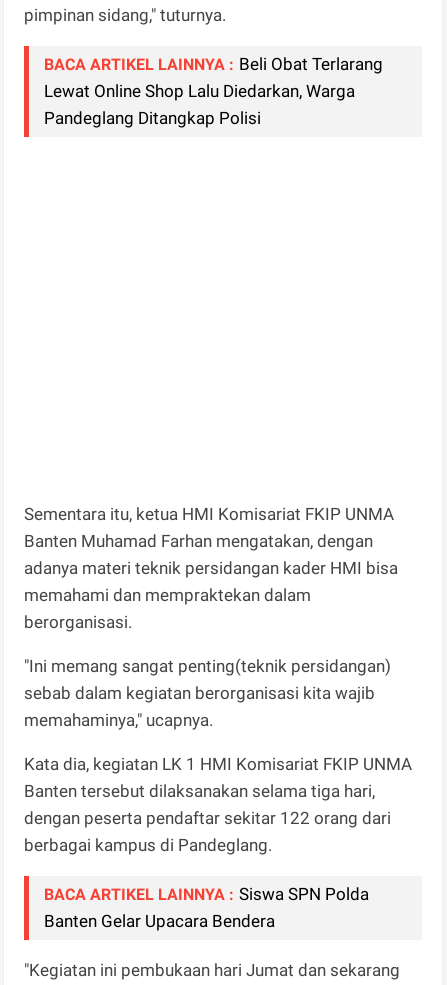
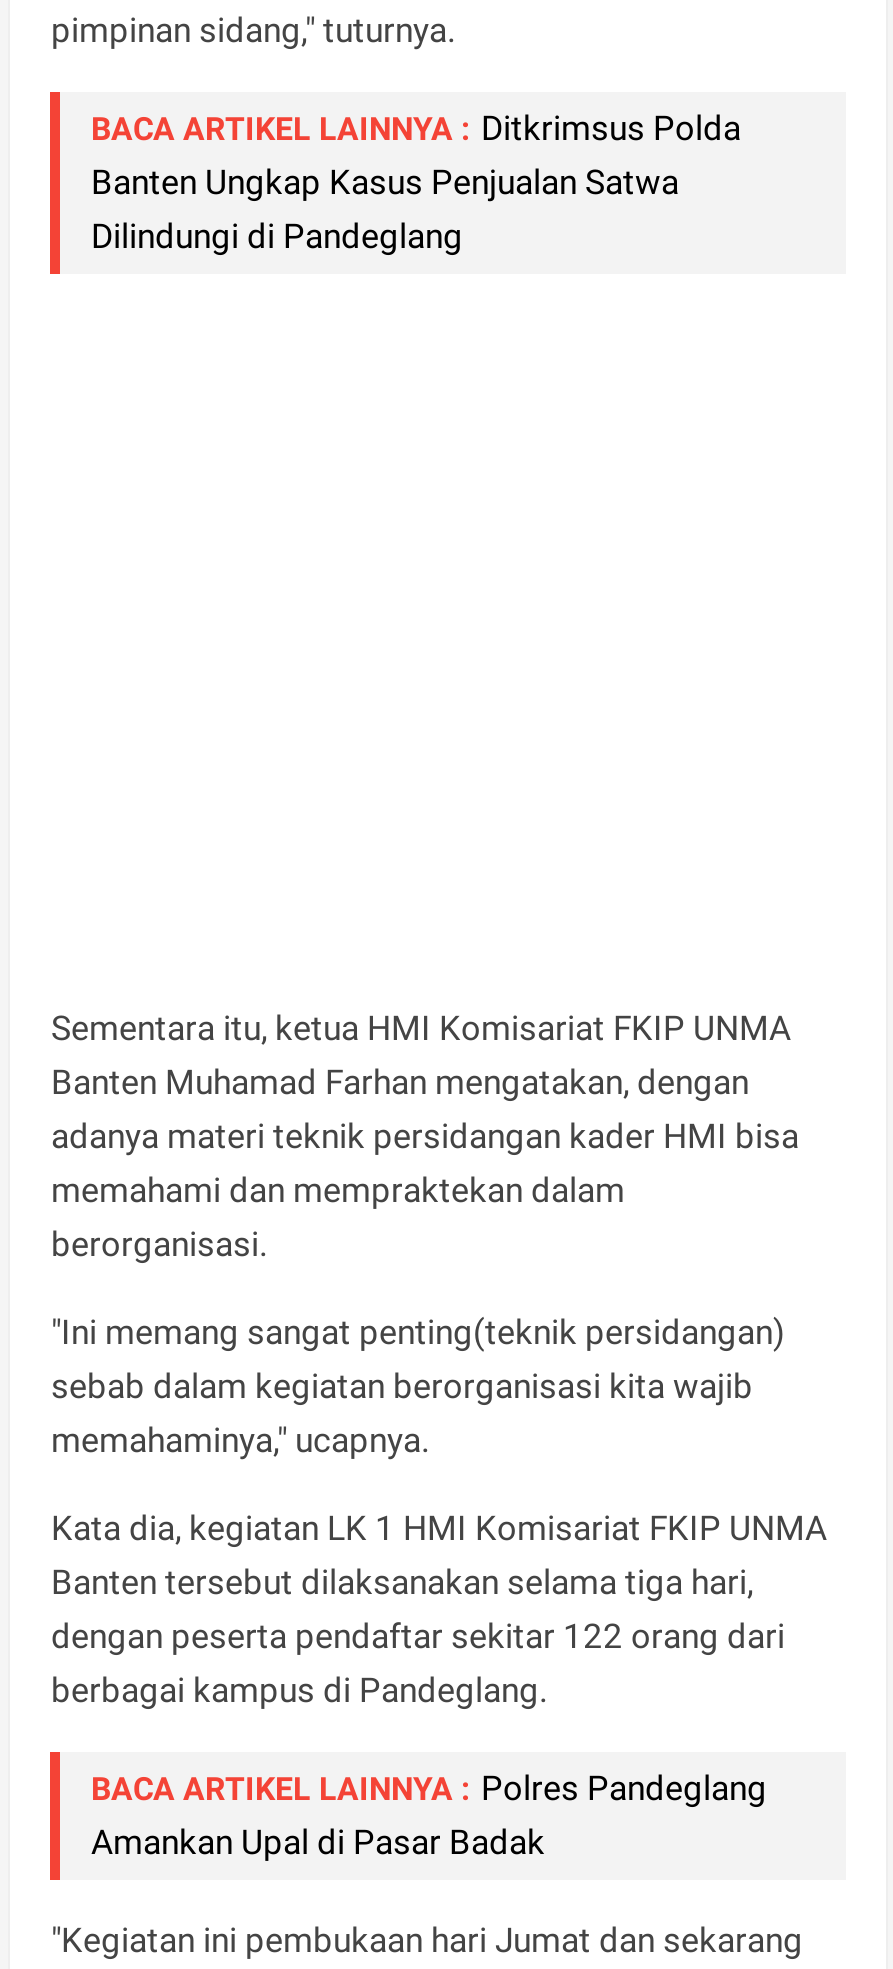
[44,54,383,128] BACA ARTIKEL LAINNYA : Beli Obat Terlarang | Lewat Online Shop Lalu Diedarkan, Warga | Pandeglang Ditangkap Polisi -> [91,108,741,256] BACA ARTIKEL LAINNYA : Ditkrimsus Polda | Banten Ungkap Kasus Penjualan Satwa | Dilindungi di Pandeglang
[44,884,369,931] BACA ARTIKEL LAINNYA : Siswa SPN Polda | Banten Gelar Upacara Bendera -> [91,1768,767,1862] BACA ARTIKEL LAINNYA : Polres Pandeglang | Amankan Upal di Pasar Badak

